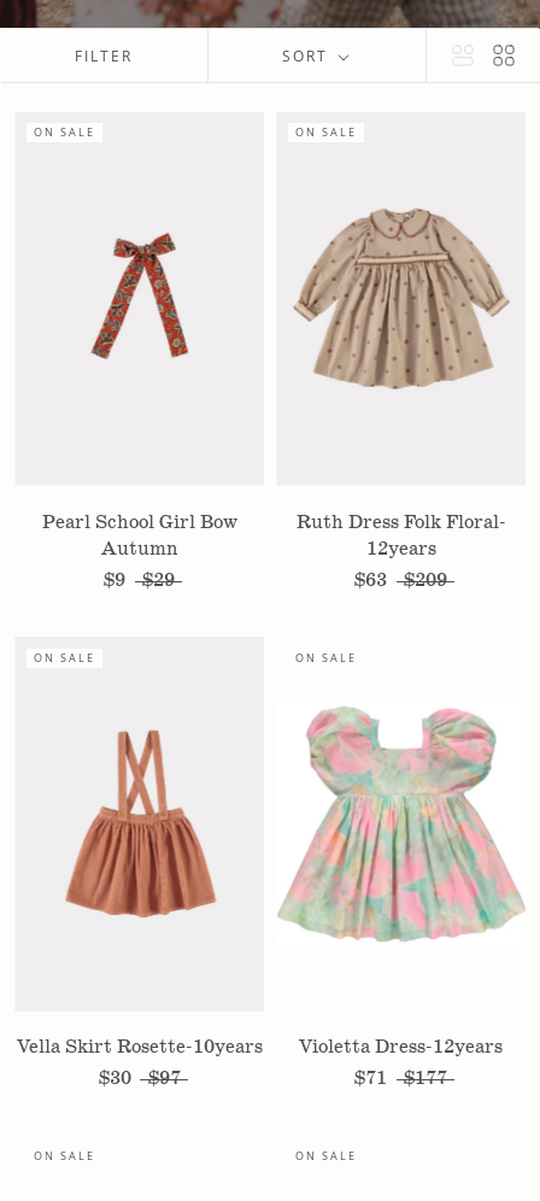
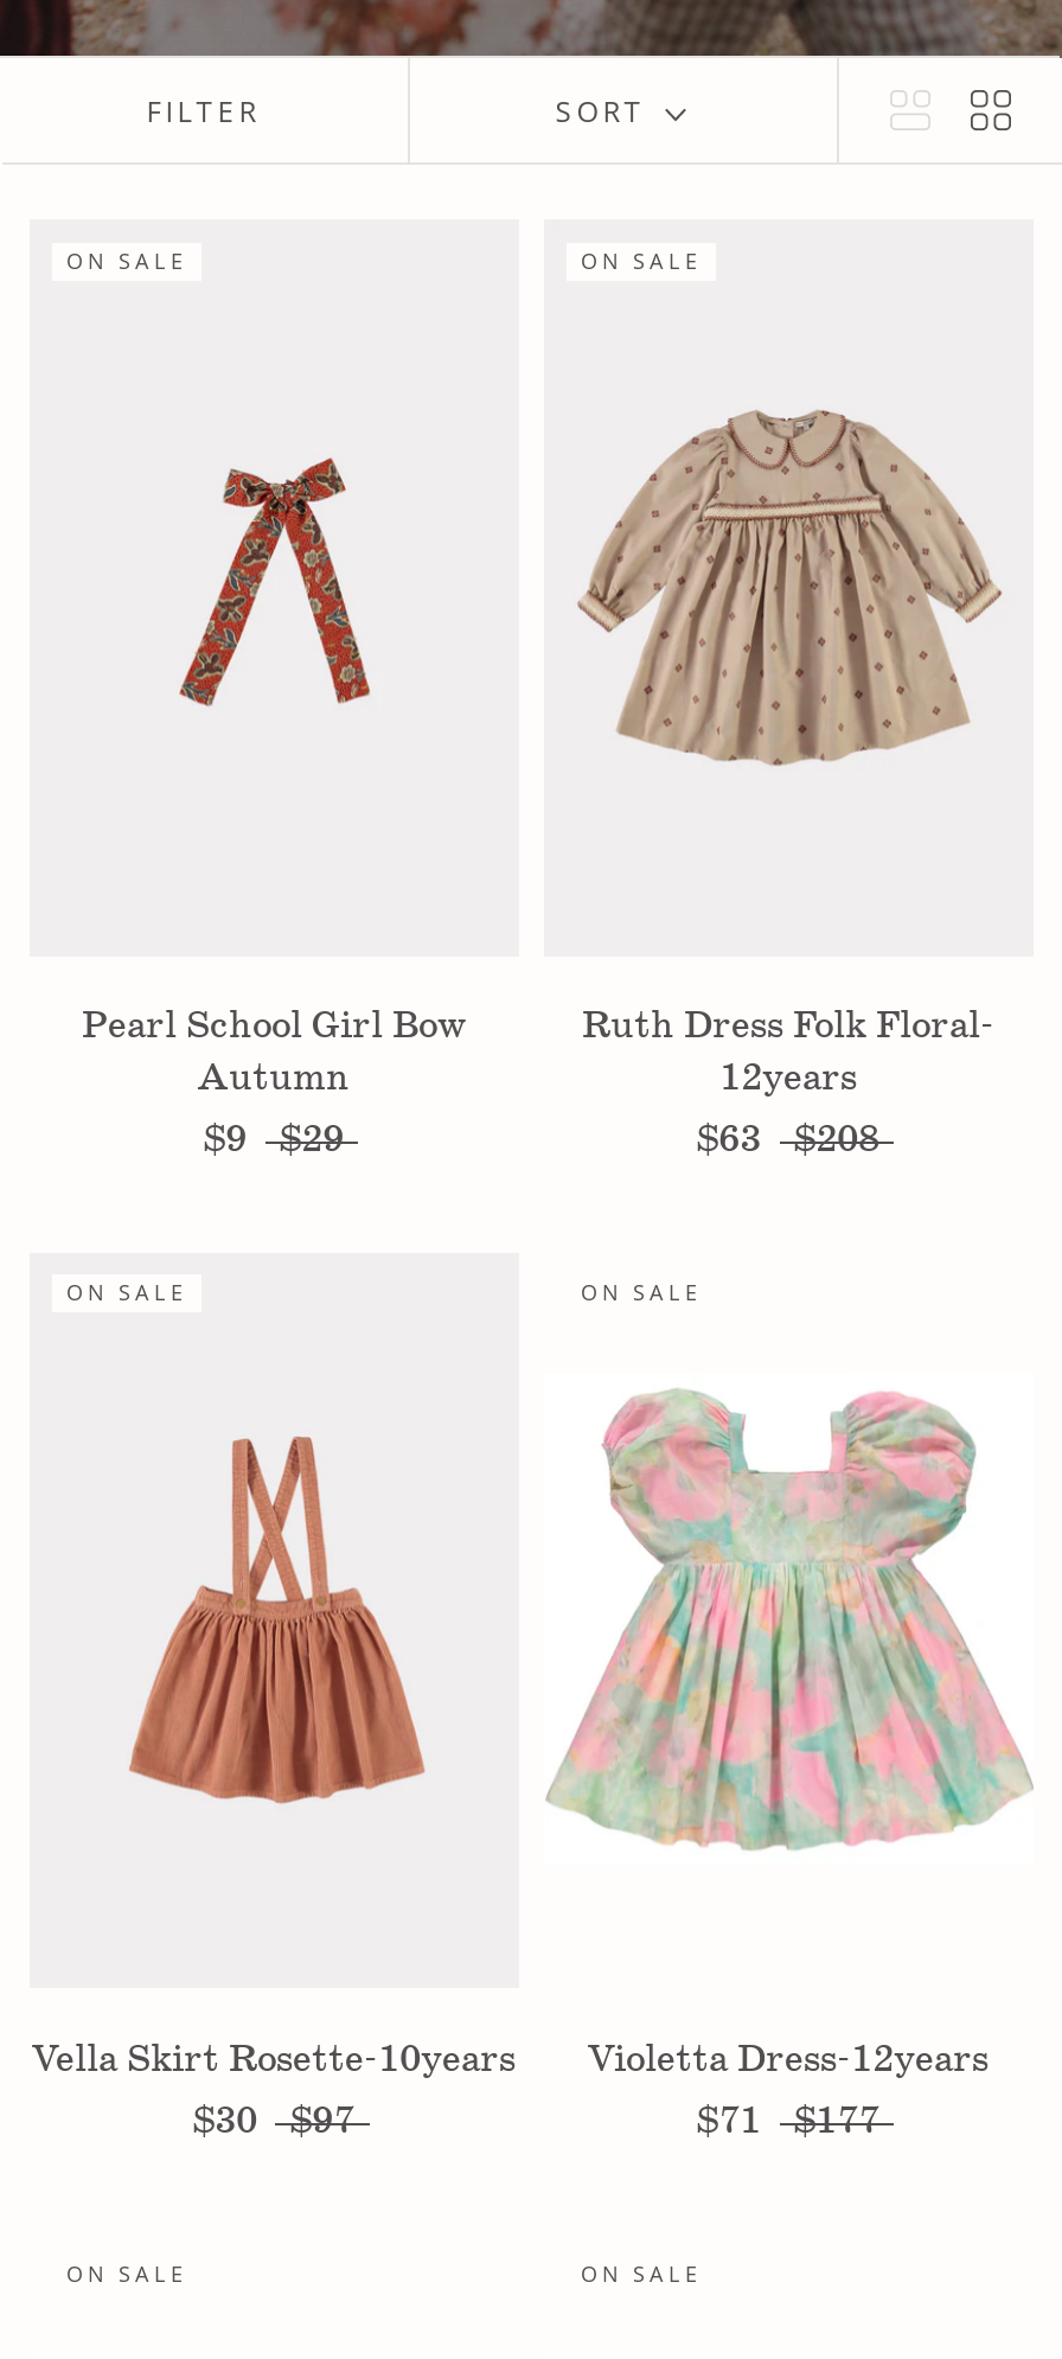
[354,568,447,593] $63 $209 -> [697,1116,879,1166] $63 $208

